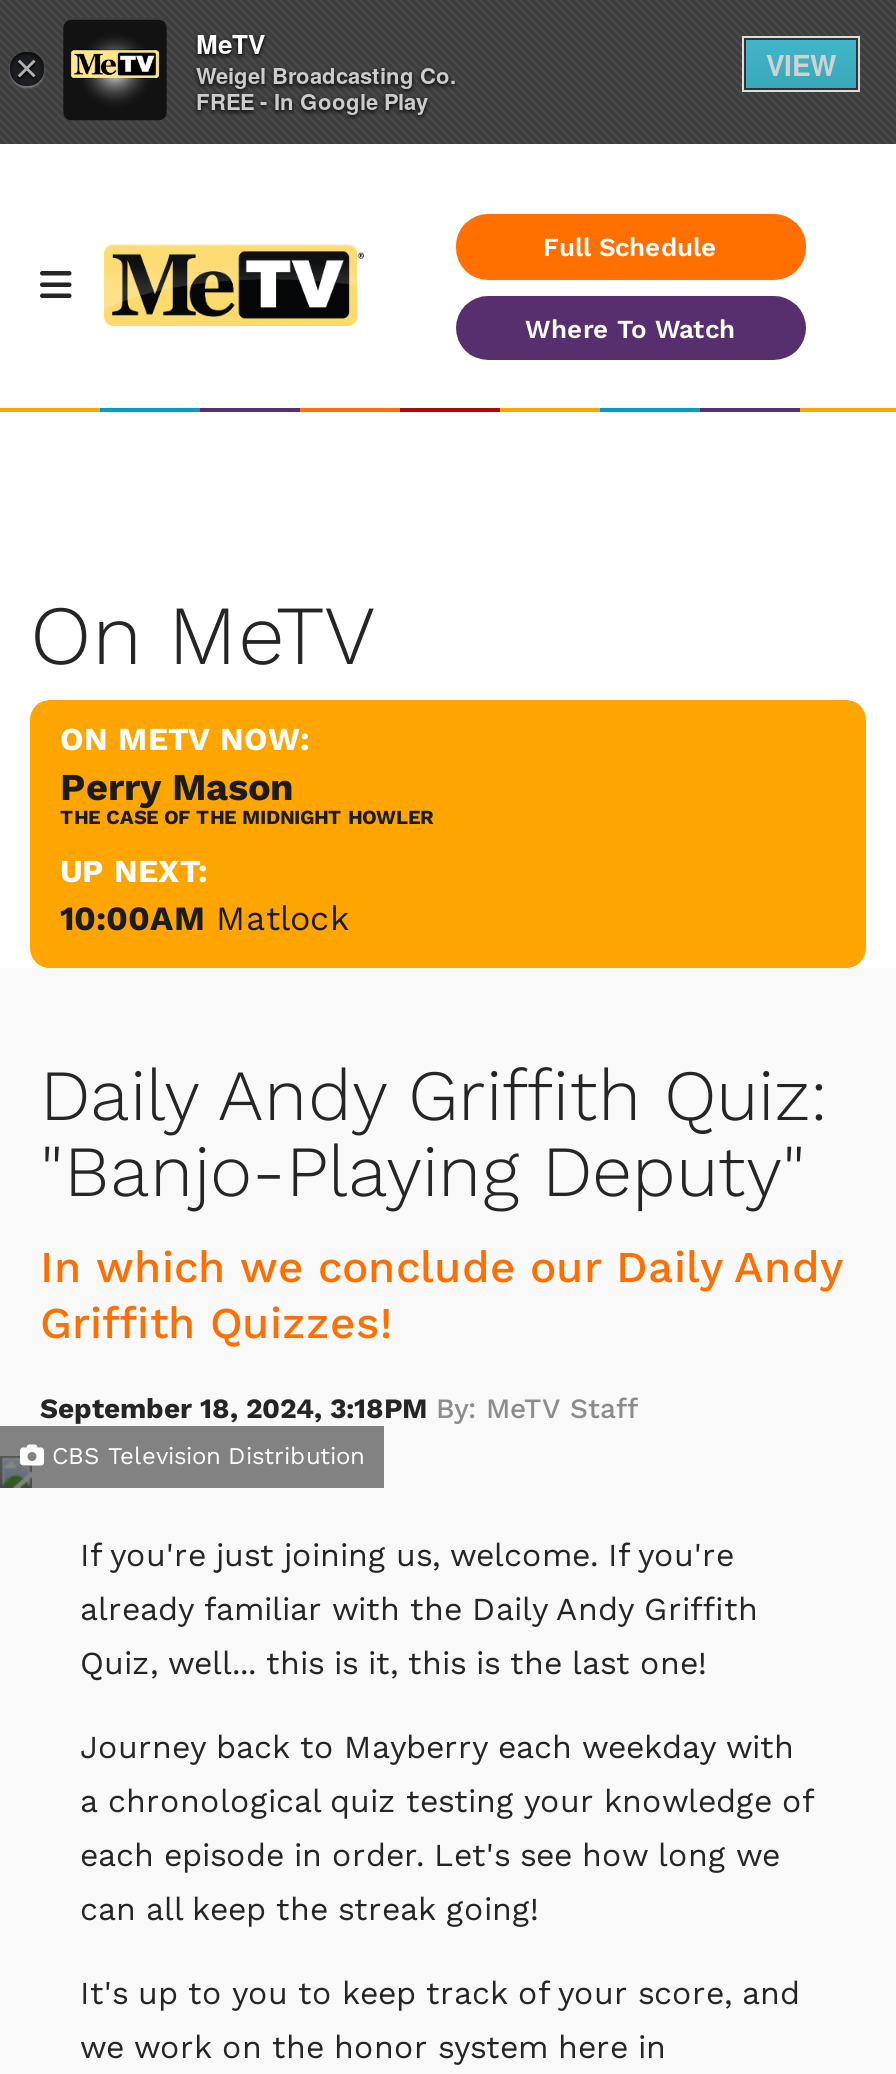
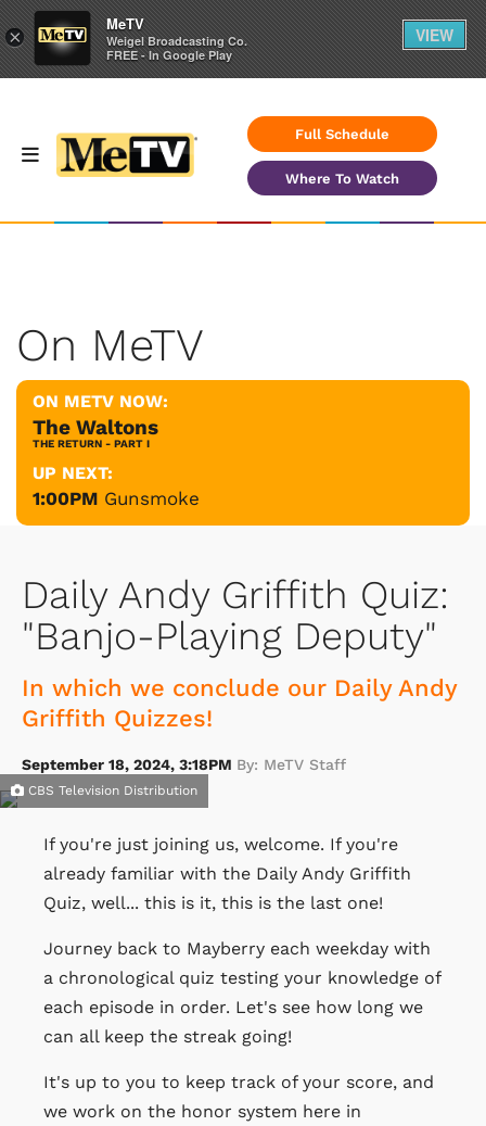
[60,763,434,827] Perry Mason | THE CASE OF THE MIDNIGHT HOWLER -> [33,414,158,449] The Waltons | THE RETURN - PART I
[60,897,350,937] 10:00AM Matlock -> [33,487,200,509] 1:00PM Gunsmoke

